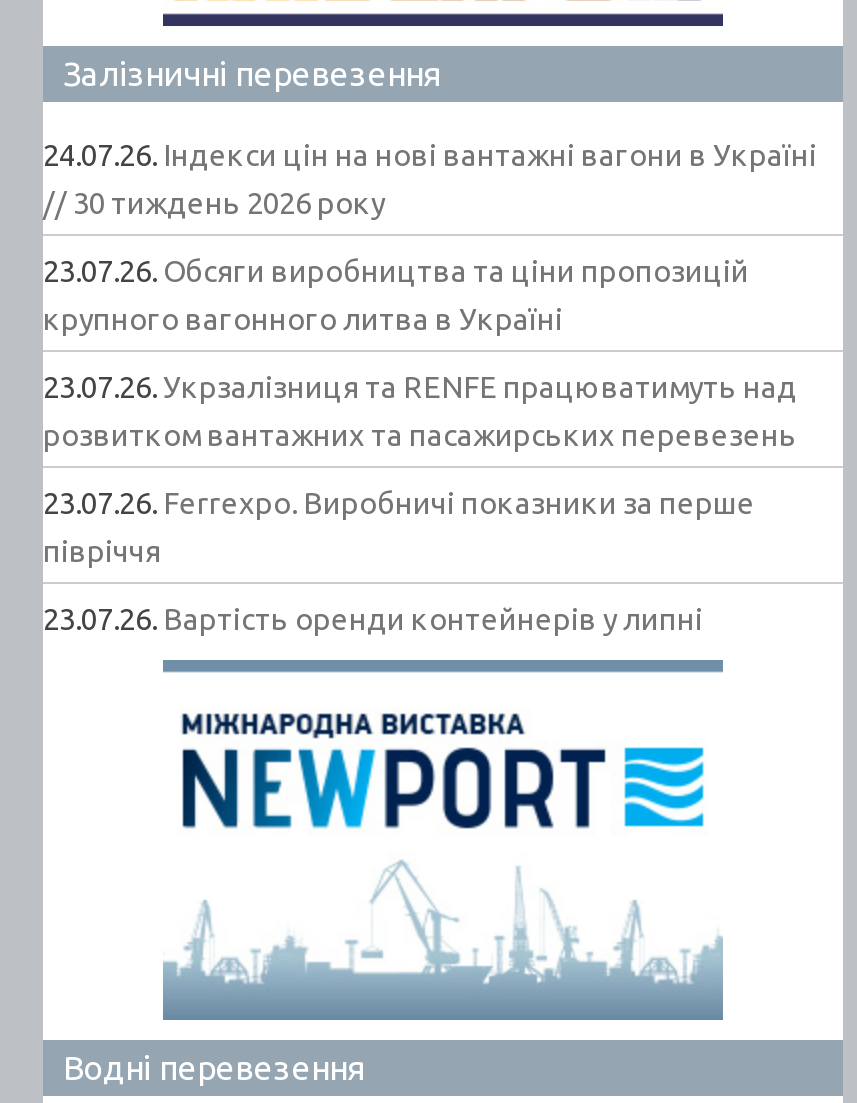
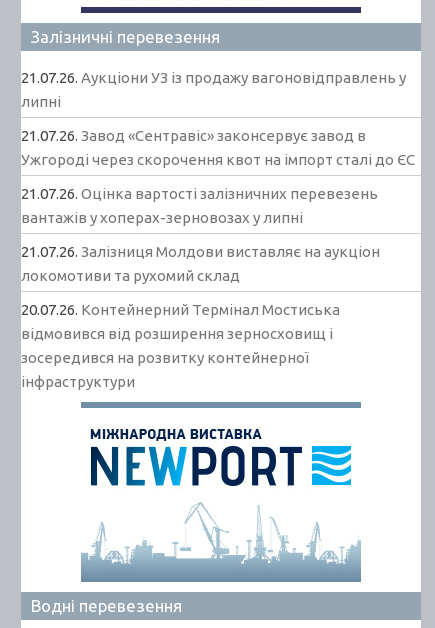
[43,138,817,220] 24.07.26. Індекси цін на нові вантажні вагони в Україні | // 30 тиждень 2026 року -> [21,69,406,110] 21.07.26. Аукціони УЗ із продажу вагоновідправлень у | липні
[43,254,749,336] 23.07.26. Обсяги виробництва та ціни пропозицій | крупного вагонного литва в Україні -> [21,127,415,168] 21.07.26. Завод «Сентравіс» законсервує завод в | Ужгороді через скорочення квот на імпорт сталі до ЄС
[43,370,797,452] 23.07.26. Укрзалізниця та RENFE працюватимуть над | розвитком вантажних та пасажирських перевезень -> [21,185,378,226] 21.07.26. Оцінка вартості залізничних перевезень | вантажів у хоперах-зерновозах у липні
[43,486,755,568] 23.07.26. Ferrexpo. Виробничі показники за перше | півріччя -> [21,243,380,284] 21.07.26. Залізниця Молдови виставляє на аукціон | локомотиви та рухомий склад
[43,602,703,636] 23.07.26. Вартість оренди контейнерів у липні -> [21,301,340,390] 20.07.26. Контейнерний Термінал Мостиська | відмовився від розширення зерносховищ і | зосередився на розвитку контейнерної | інфраструктури

